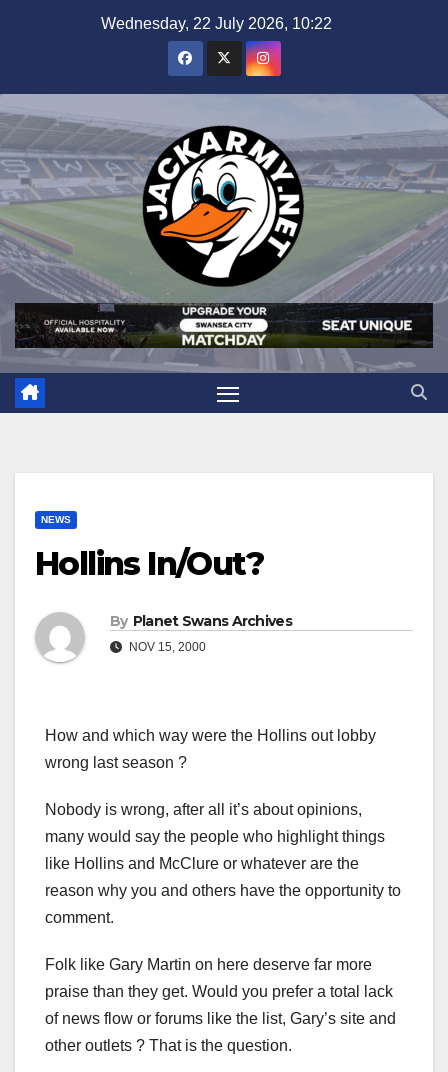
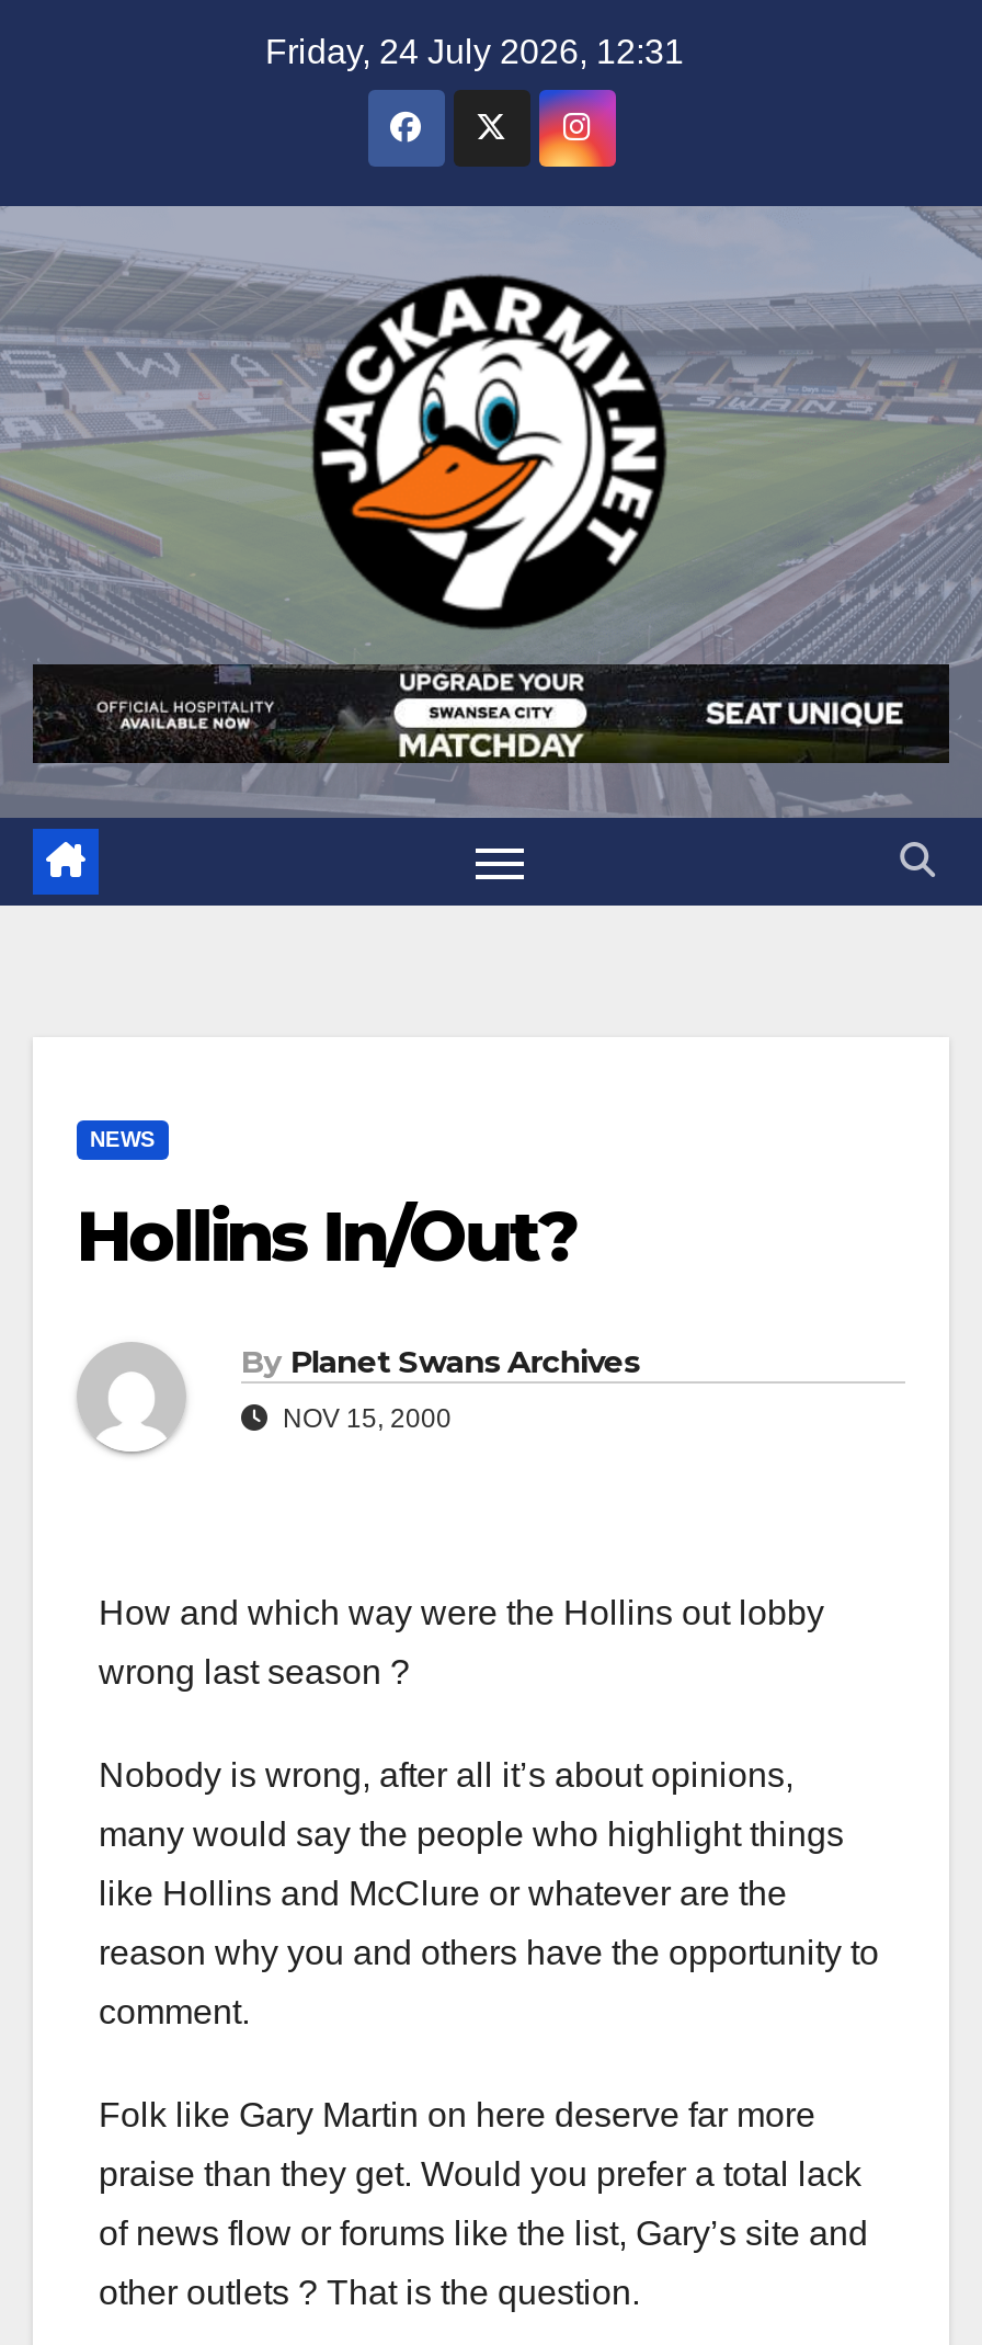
[101,15,332,32] Wednesday, 22 July 2026, 10:22 -> [265,33,684,70] Friday, 24 July 2026, 12:31

